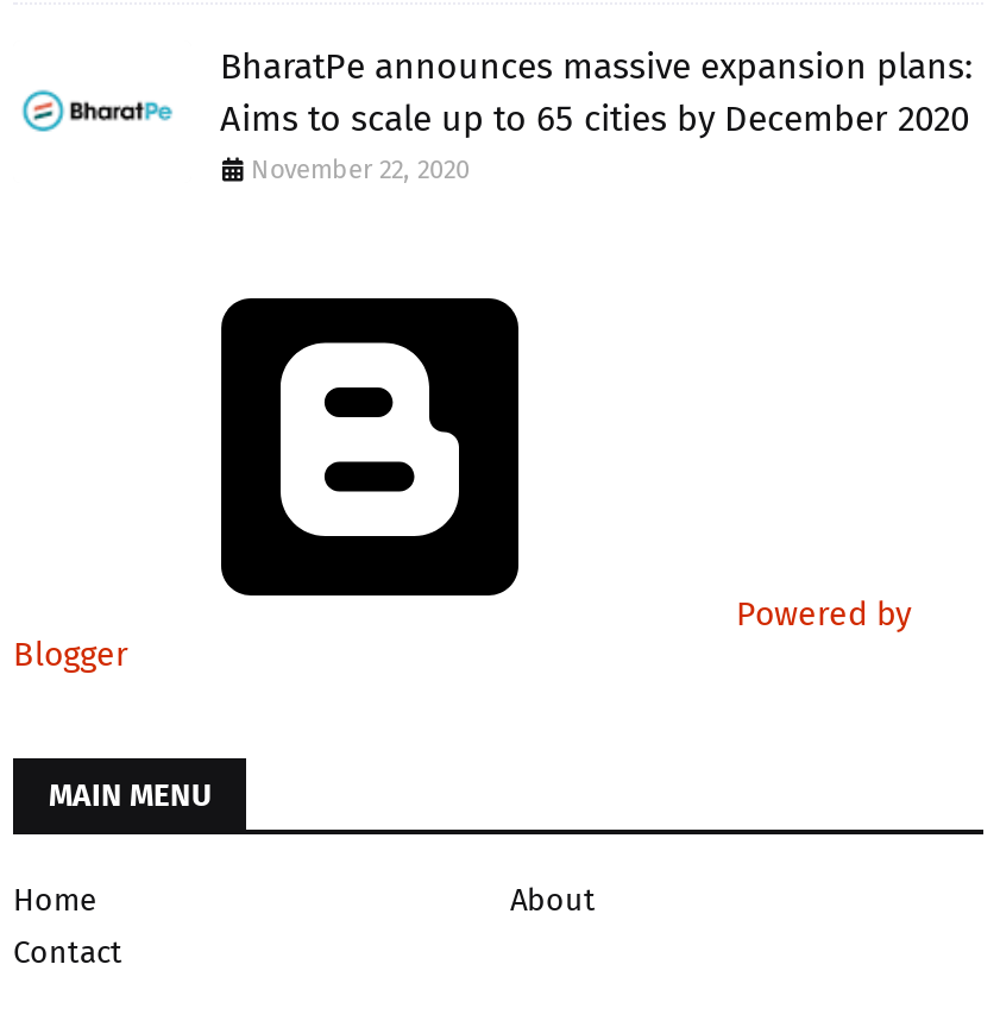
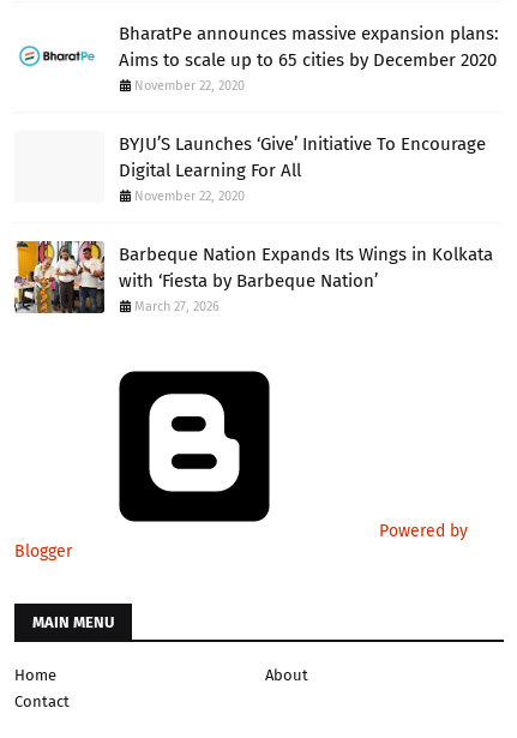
none -> [13,133,493,314] [image] | BYJU’S Launches ‘Give’ Initiative To Encourage | Digital Learning For All | November 22, 2020 | Barbeque Nation Expands Its Wings in Kolkata | with ‘Fiesta by Barbeque Nation’ | March 27, 2026

